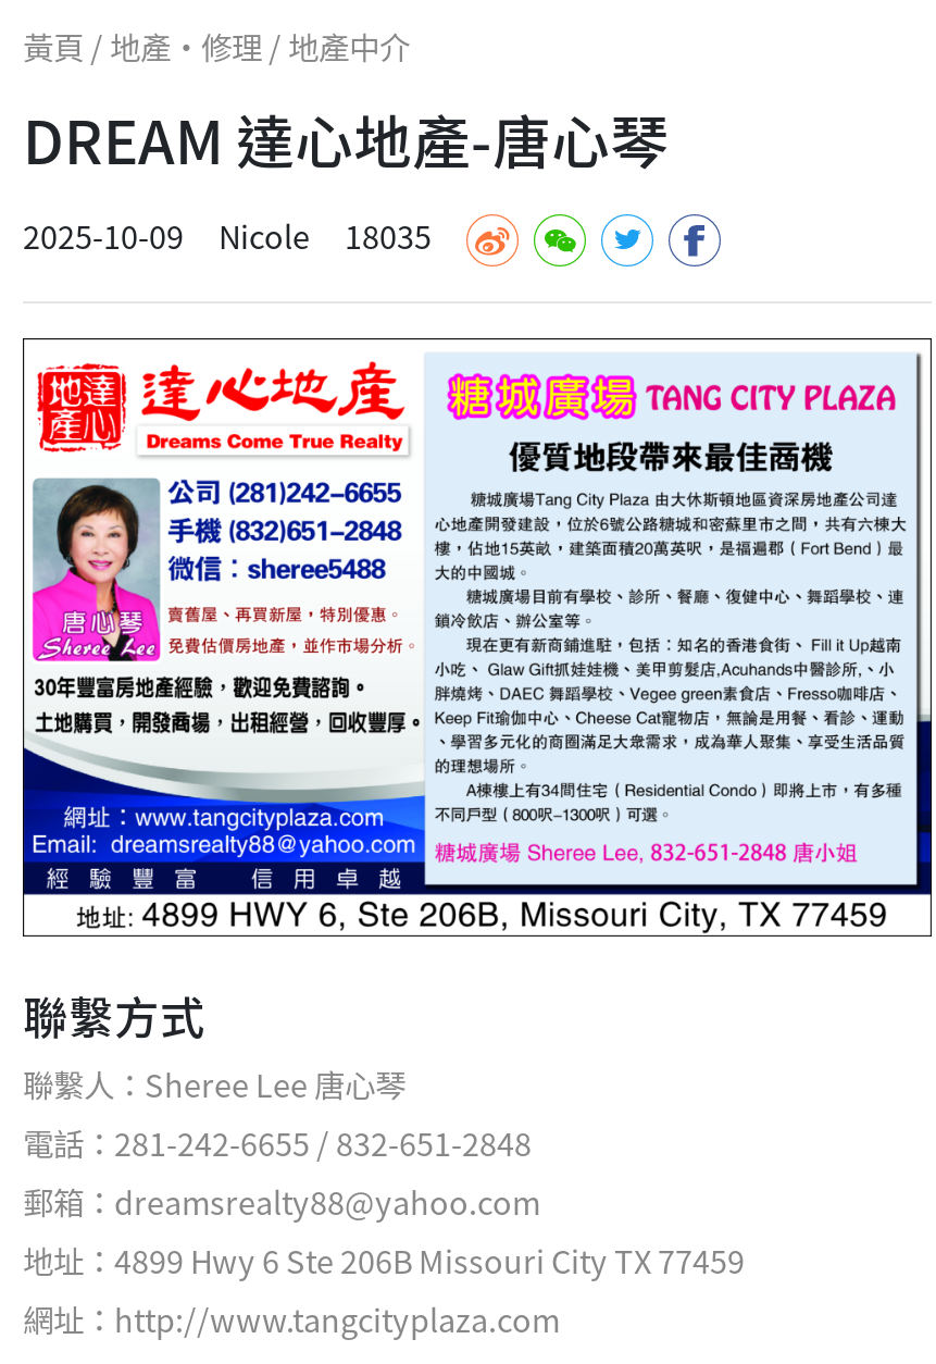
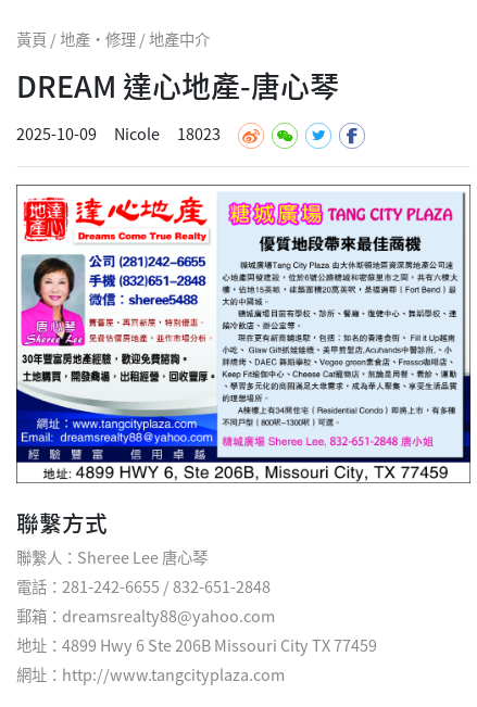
[23,212,432,257] 2025-10-09 Nicole 18035 -> [16,121,221,144] 2025-10-09 Nicole 18023

